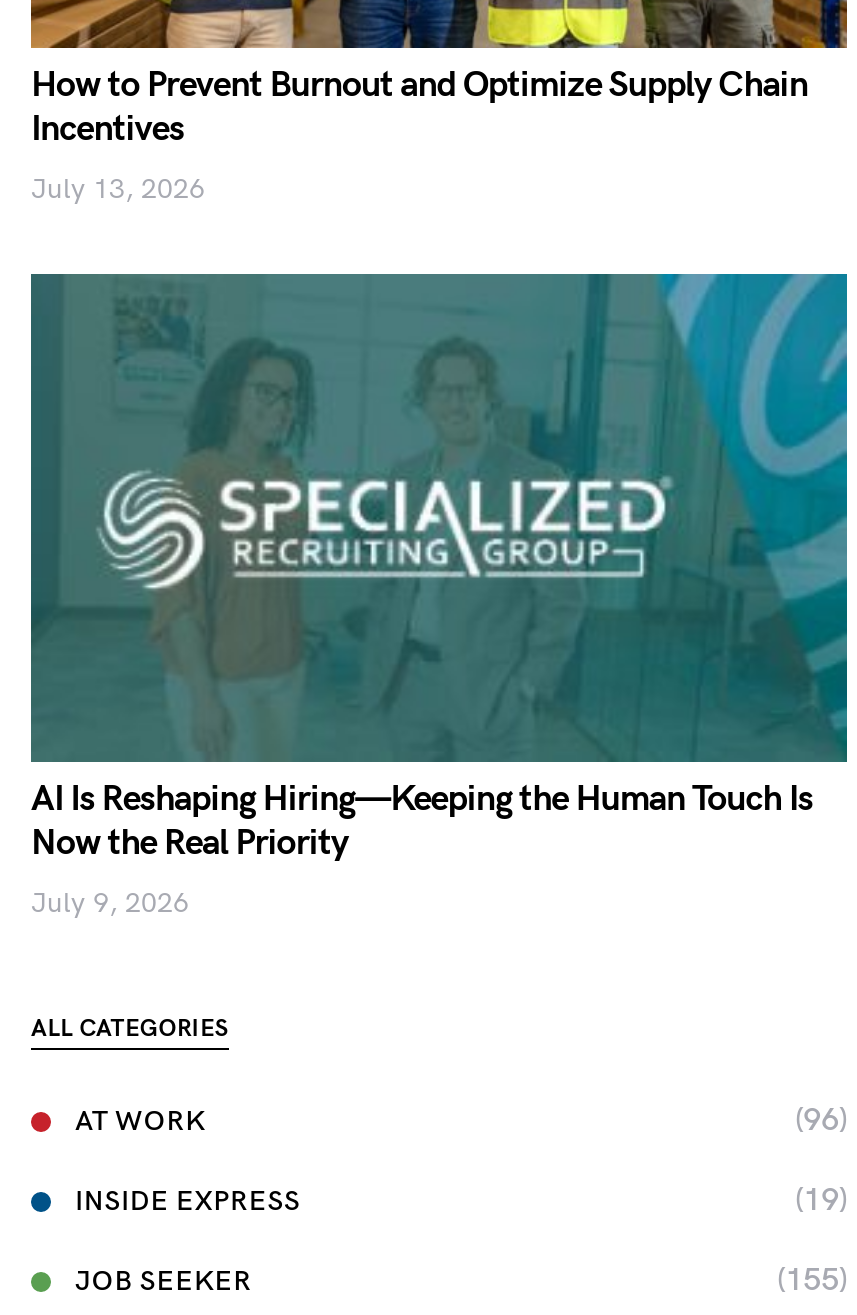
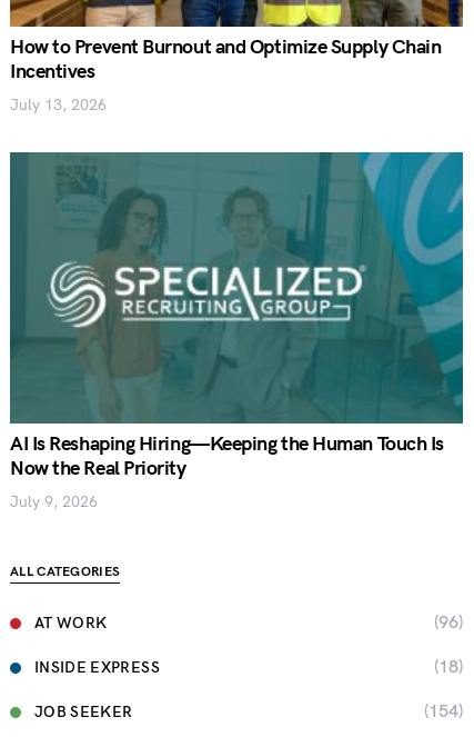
[795,1181,847,1219] (19) -> [434,657,463,678] (18)
[777,1261,847,1299] (155) -> [424,701,463,722] (154)

